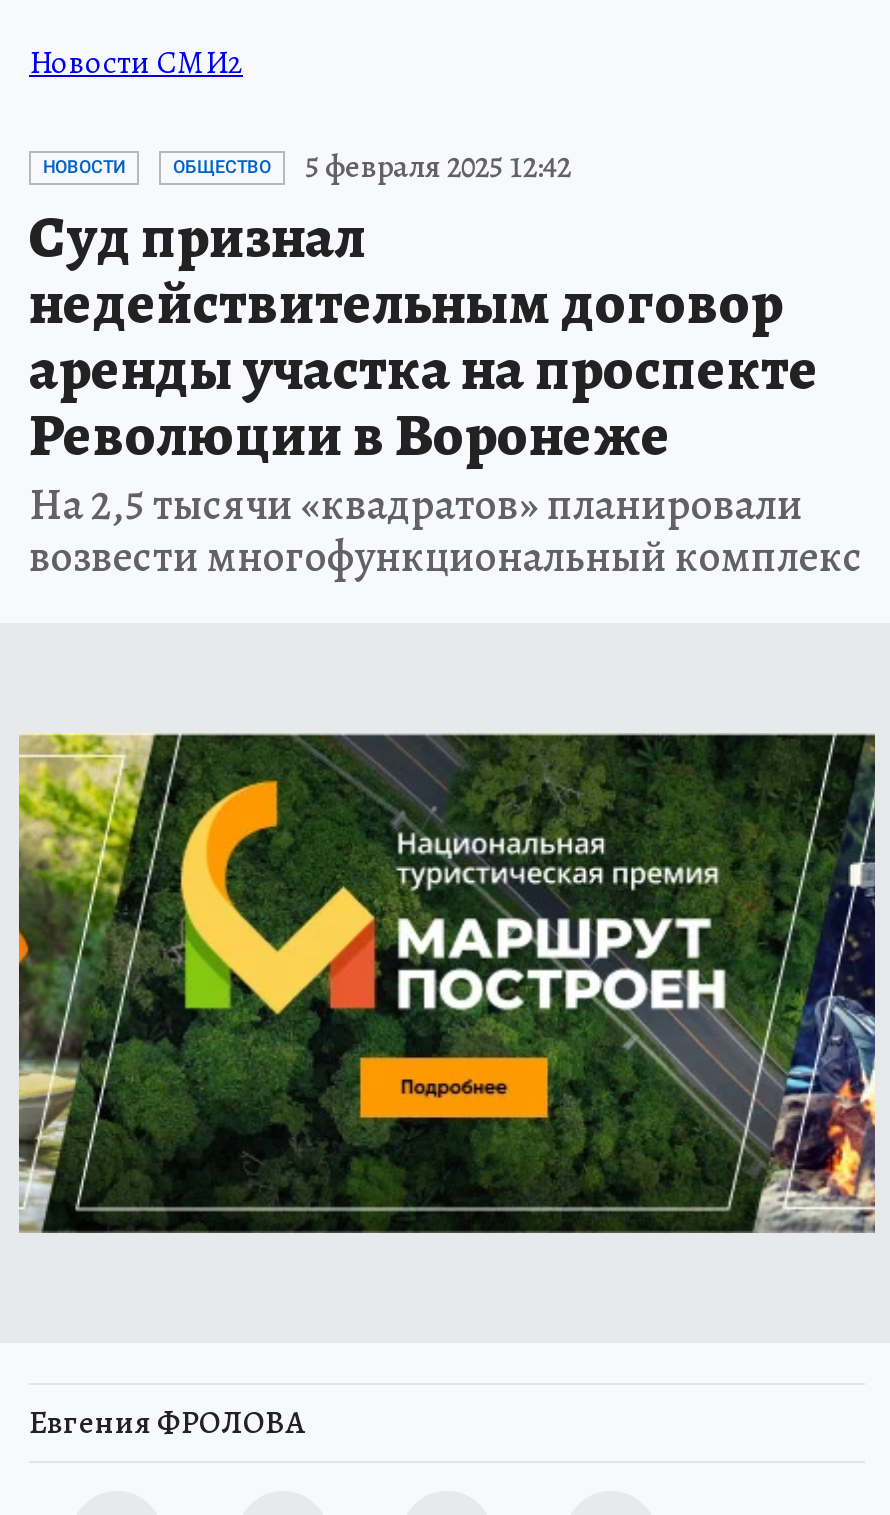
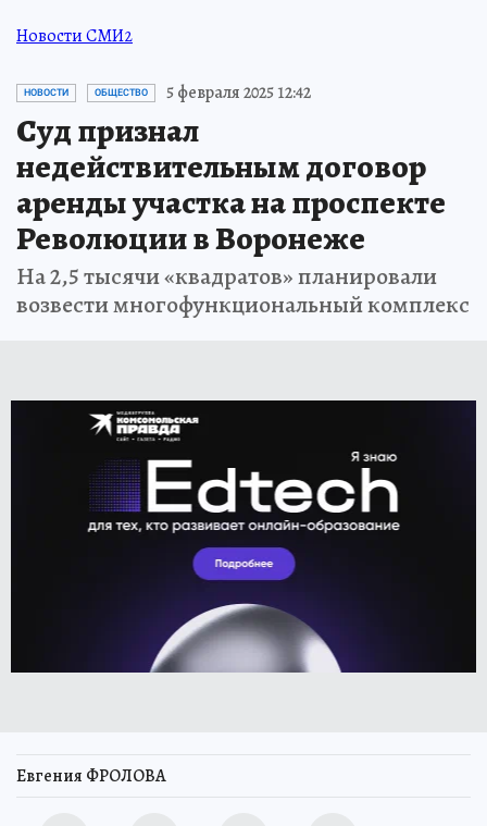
[17,733,877,1235] [image] -> [10,399,477,673] [image]

